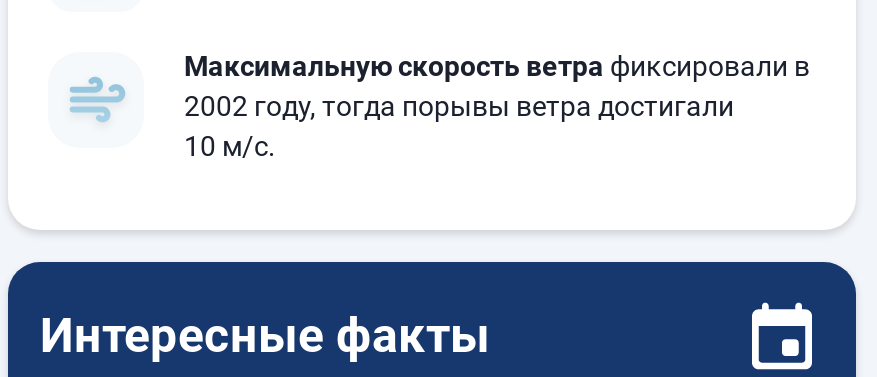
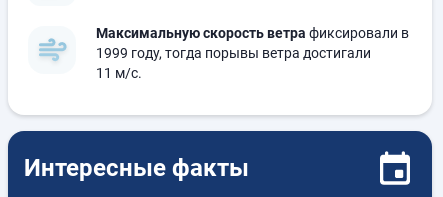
[184,90,734,122] 2002 году, тогда порывы ветра достигали -> [96,45,371,61] 1999 году, тогда порывы ветра достигали
[184,130,276,162] 10 м/с. -> [96,65,142,81] 11 м/с.

